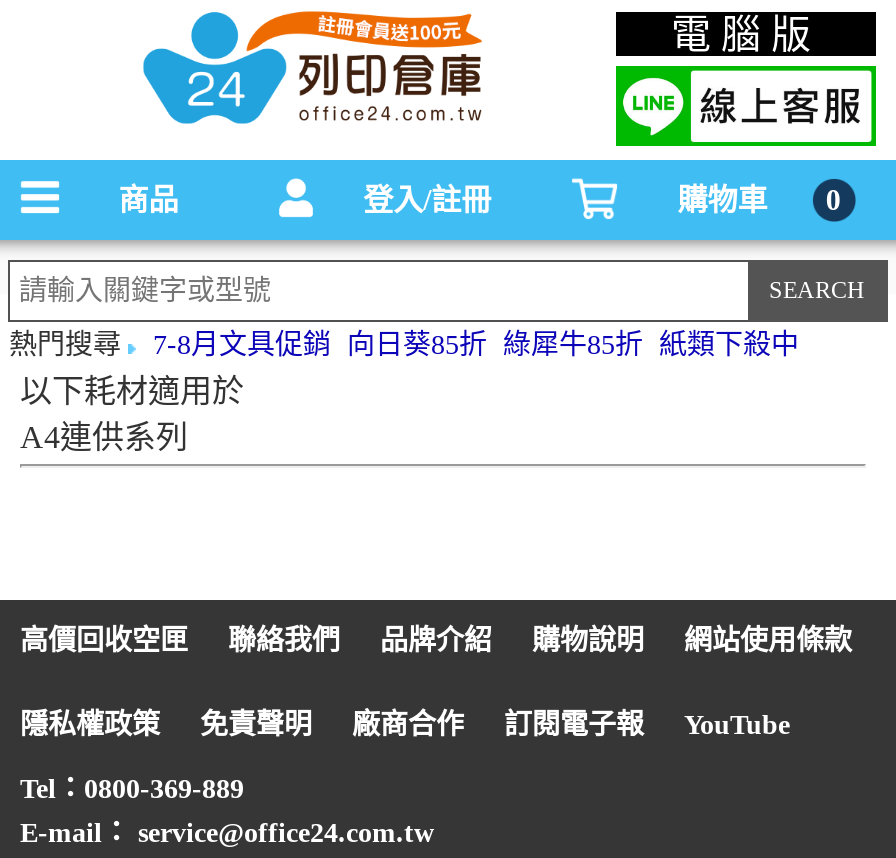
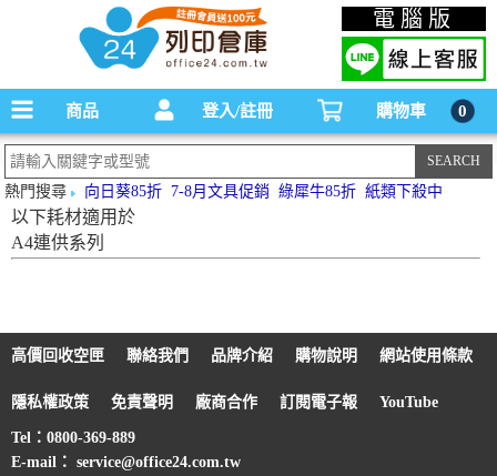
[153,330,799,360] 7-8月文具促銷 向日葵85折 綠犀牛85折 紙類下殺中 -> [85,183,443,200] 向日葵85折 7-8月文具促銷 綠犀牛85折 紙類下殺中

